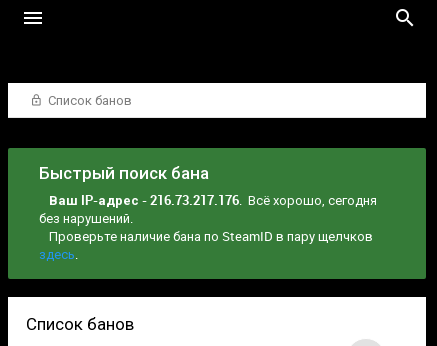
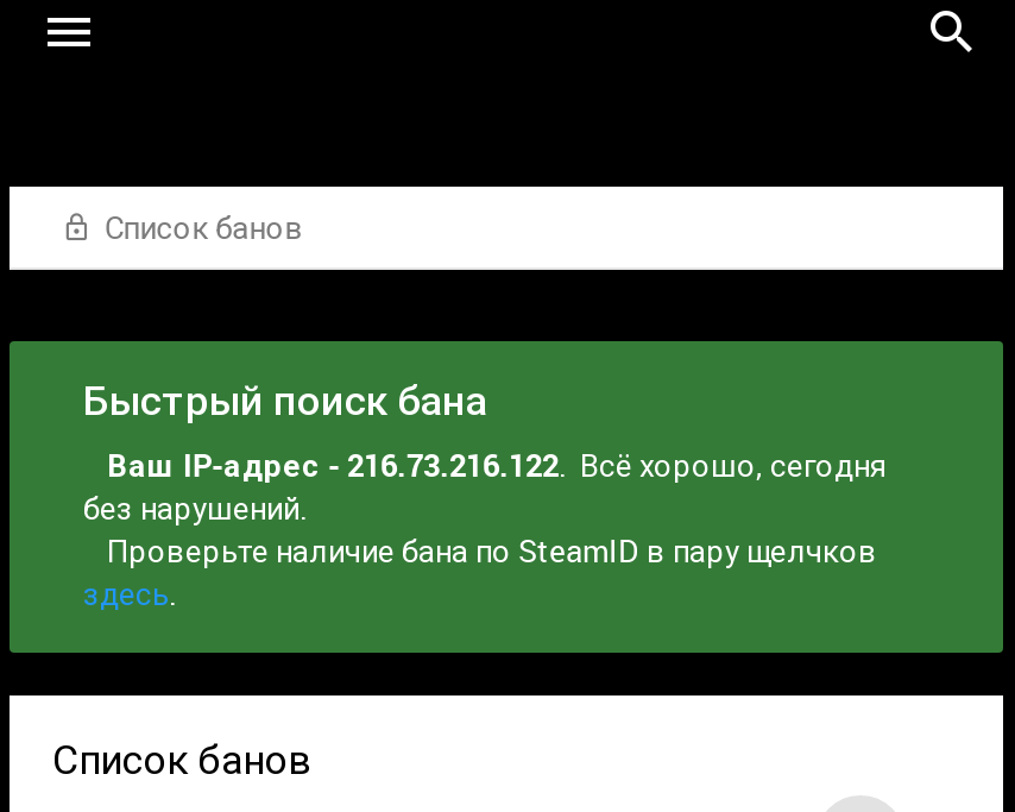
[49,191,377,209] Ваш IP-адрес - 216.73.217.176. Всё хорошо, сегодня -> [107,443,887,486] Ваш IP-адрес - 216.73.216.122. Всё хорошо, сегодня

